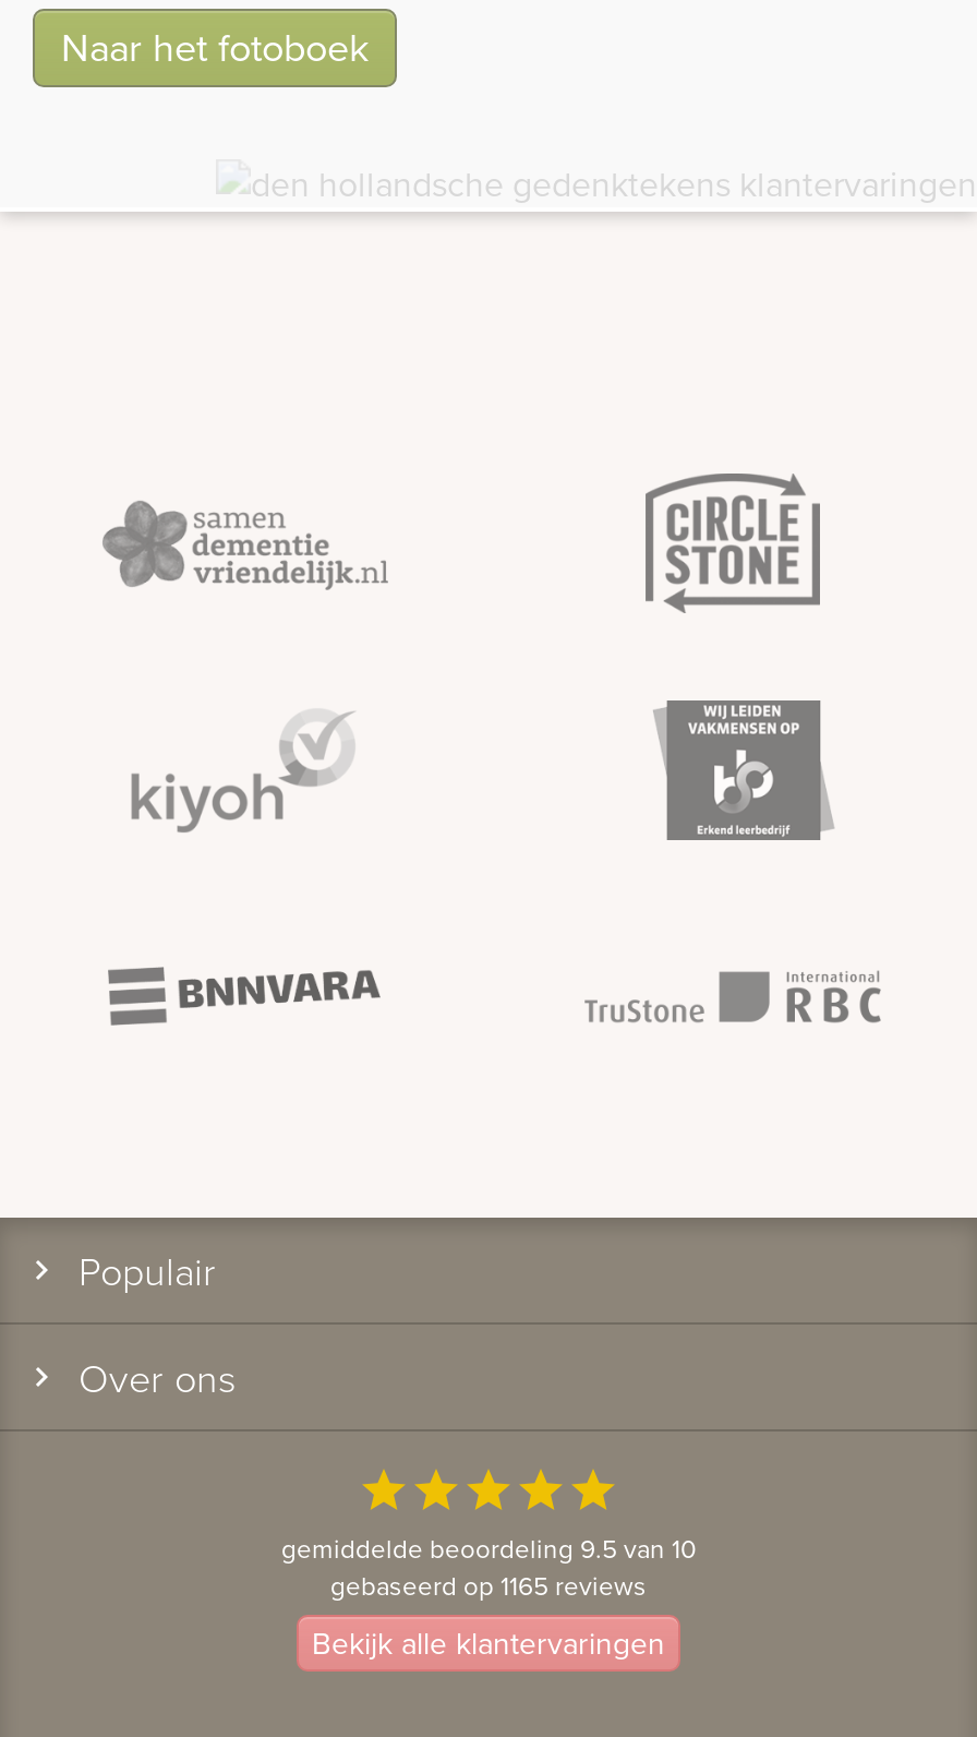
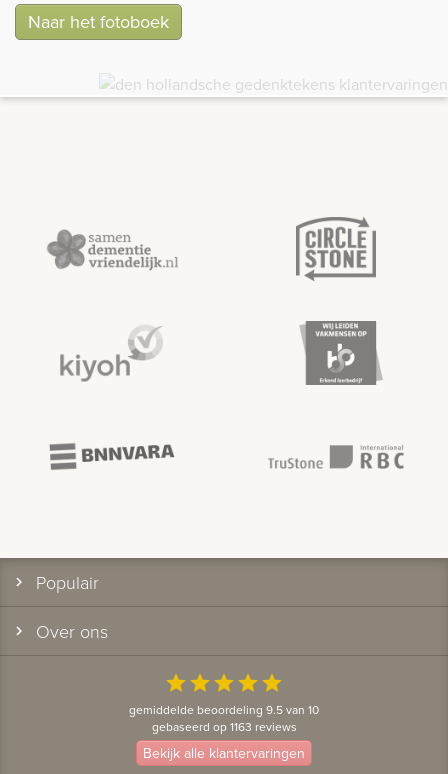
[330,1567,647,1605] gebaseerd op 1165 reviews -> [151,718,296,735] gebaseerd op 1163 reviews

